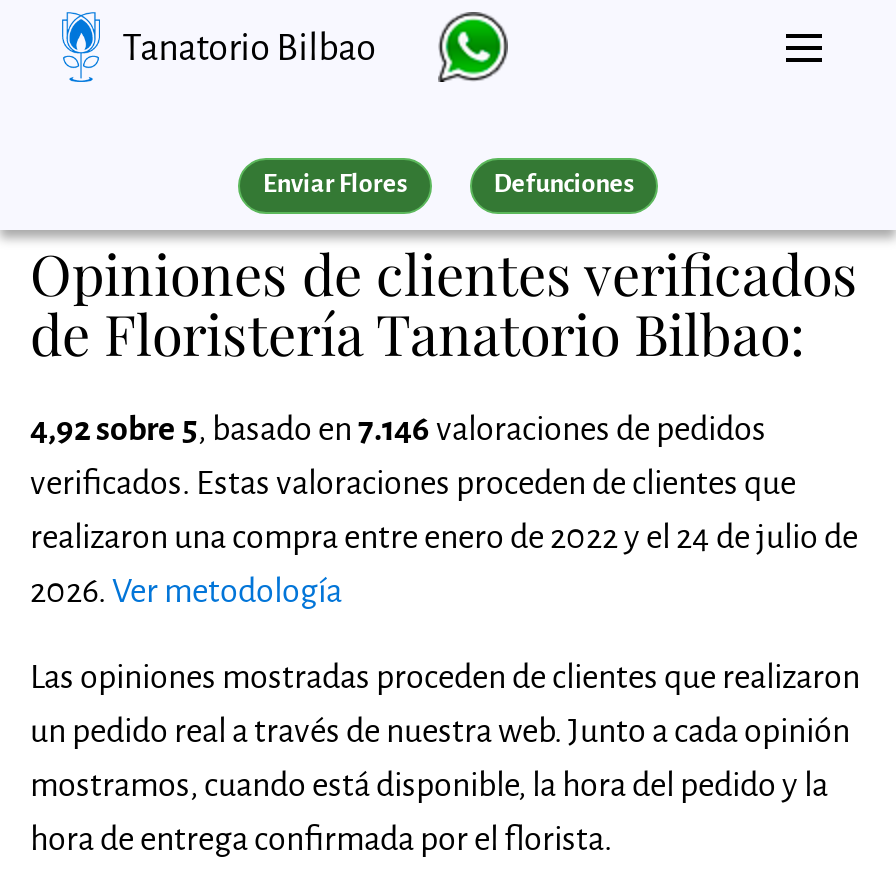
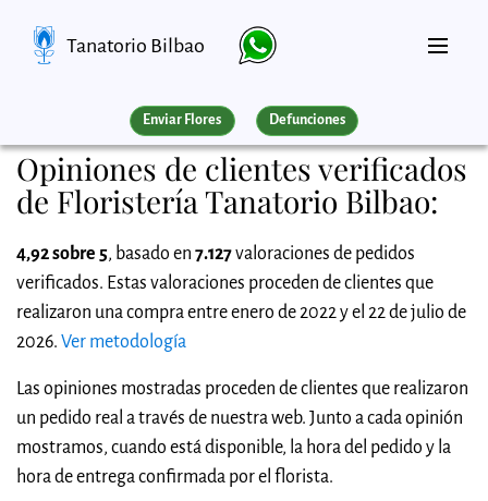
[30,412,766,448] 4,92 sobre 5, basado en 7.146 valoraciones de pedidos -> [16,244,415,264] 4,92 sobre 5, basado en 7.127 valoraciones de pedidos
[30,520,858,556] realizaron una compra entre enero de 2022 y el 24 de julio de -> [16,303,466,322] realizaron una compra entre enero de 2022 y el 22 de julio de

